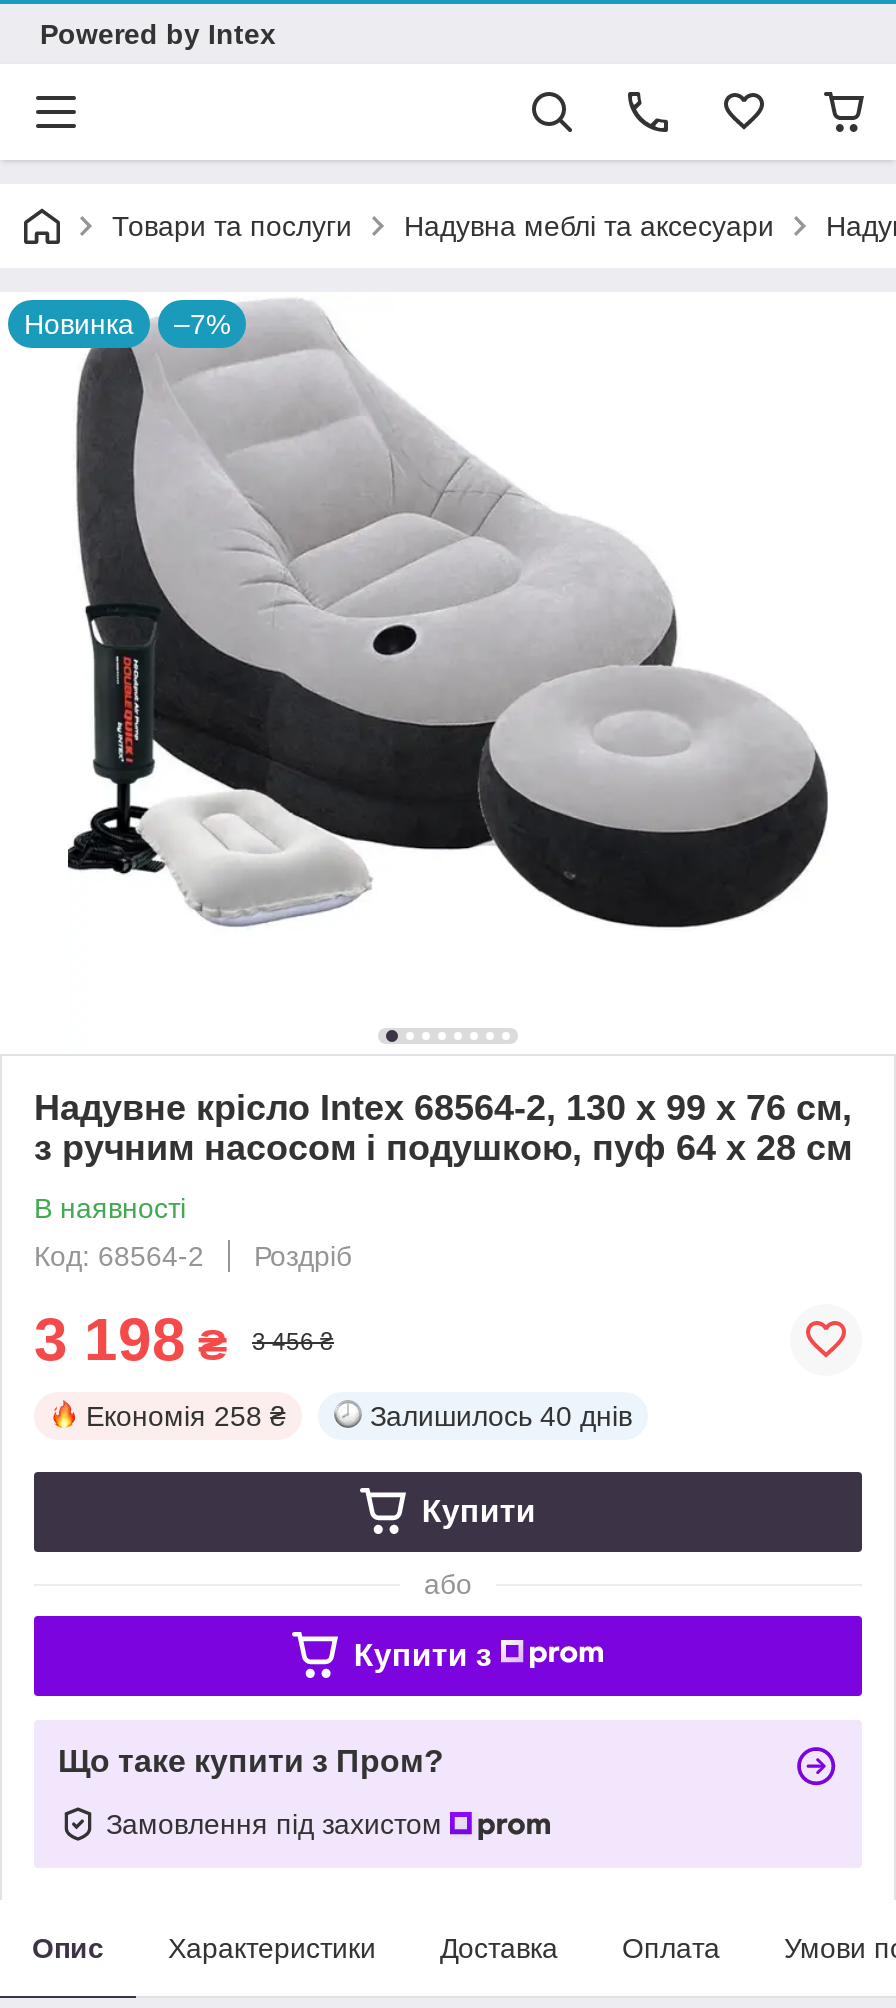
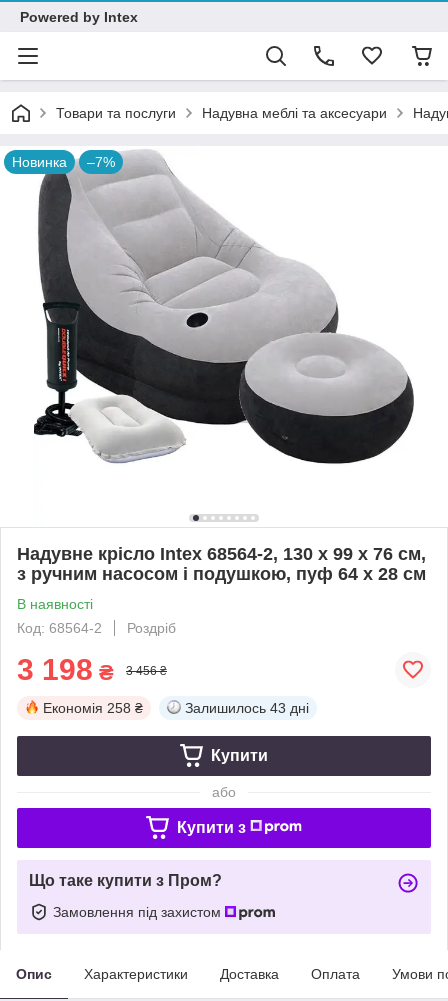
[370,1400,632,1432] Залишилось 40 днів -> [185,700,309,716] Залишилось 43 дні

